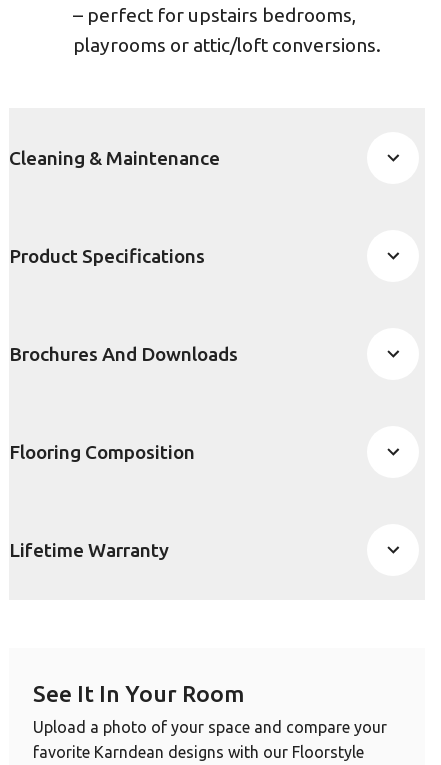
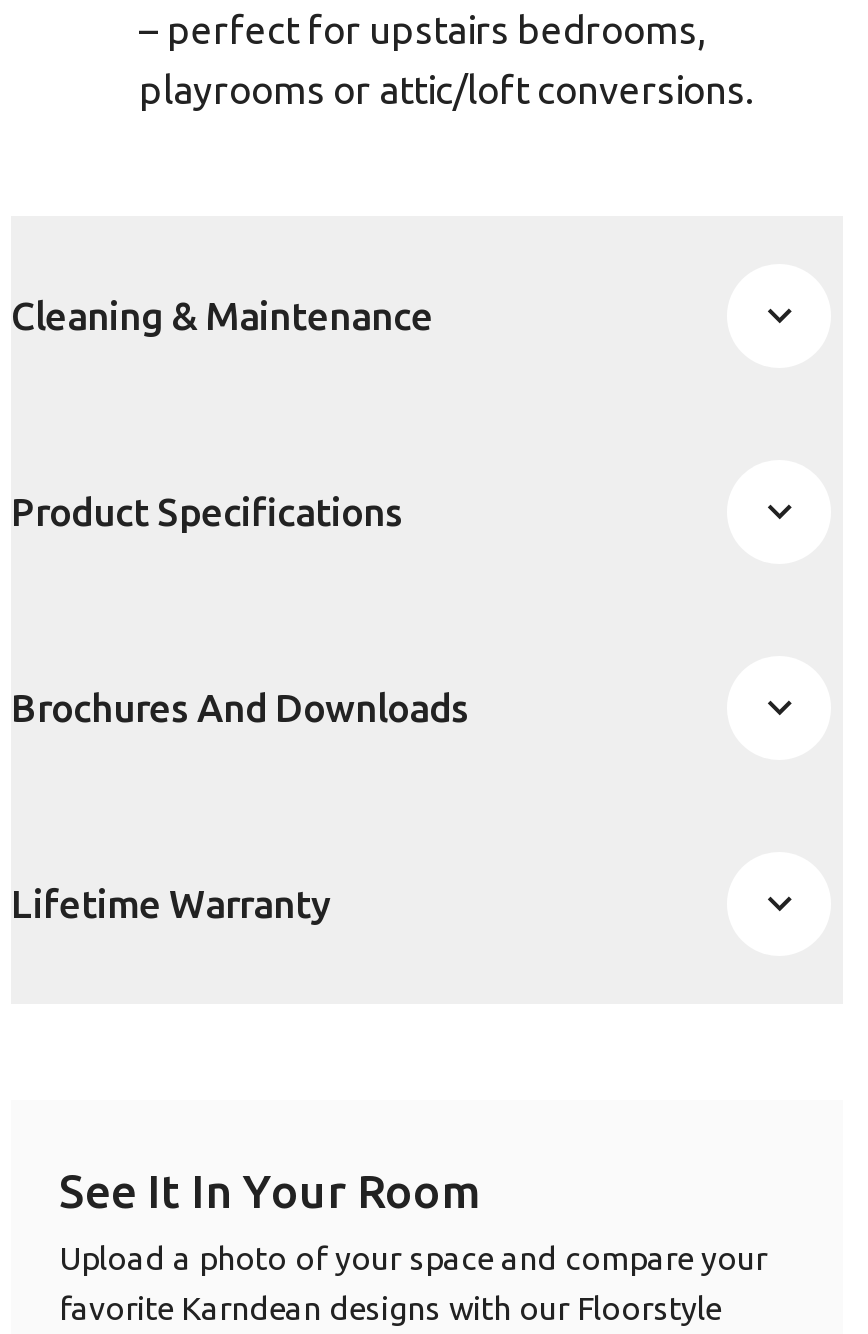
[9,440,195,462] Flooring Composition -> none

